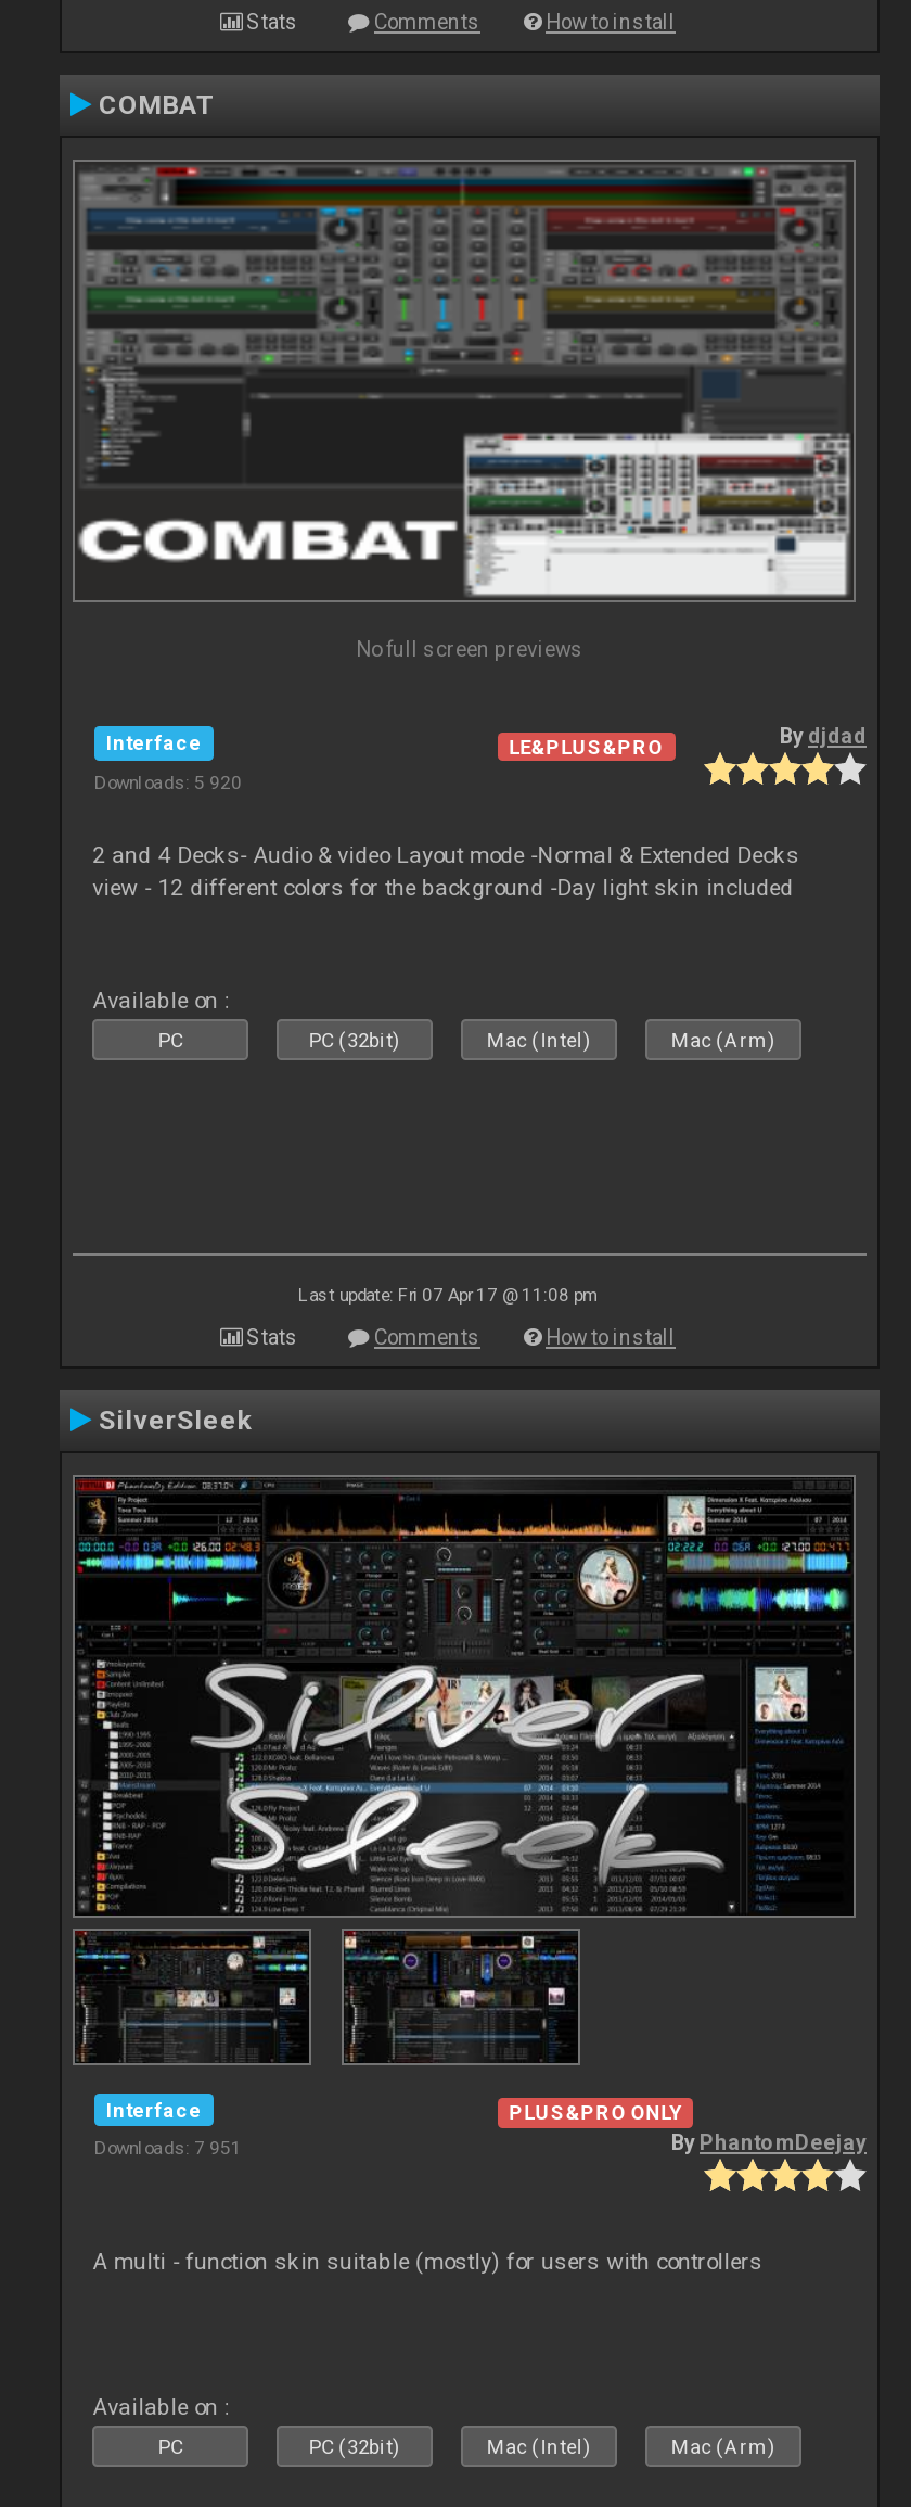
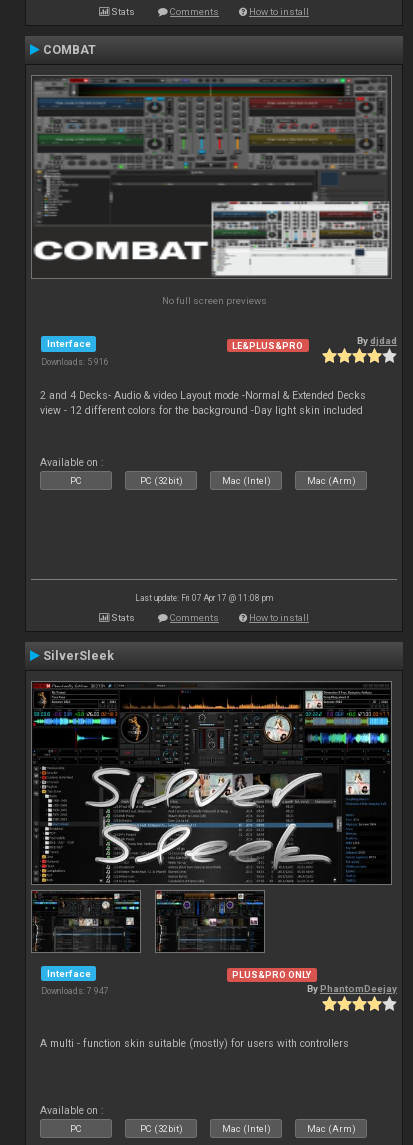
[94,771,242,793] Downloads: 5 920 -> [41,357,109,367] Downloads: 5 916
[94,2138,242,2160] Downloads: 7 951 -> [41,986,109,996] Downloads: 7 947

